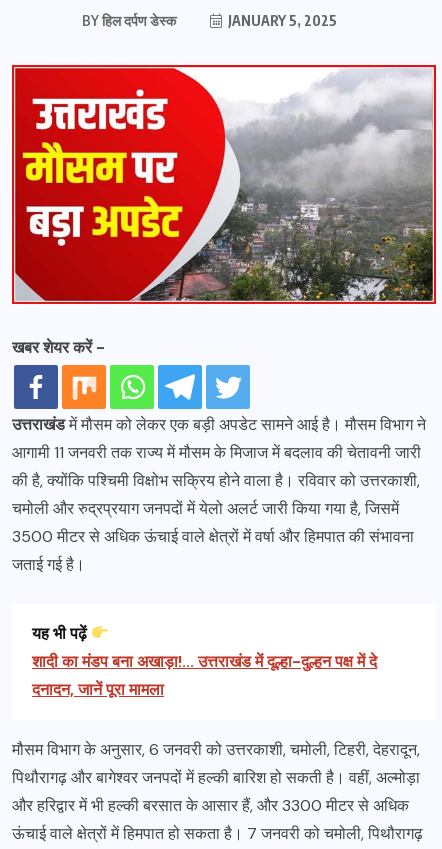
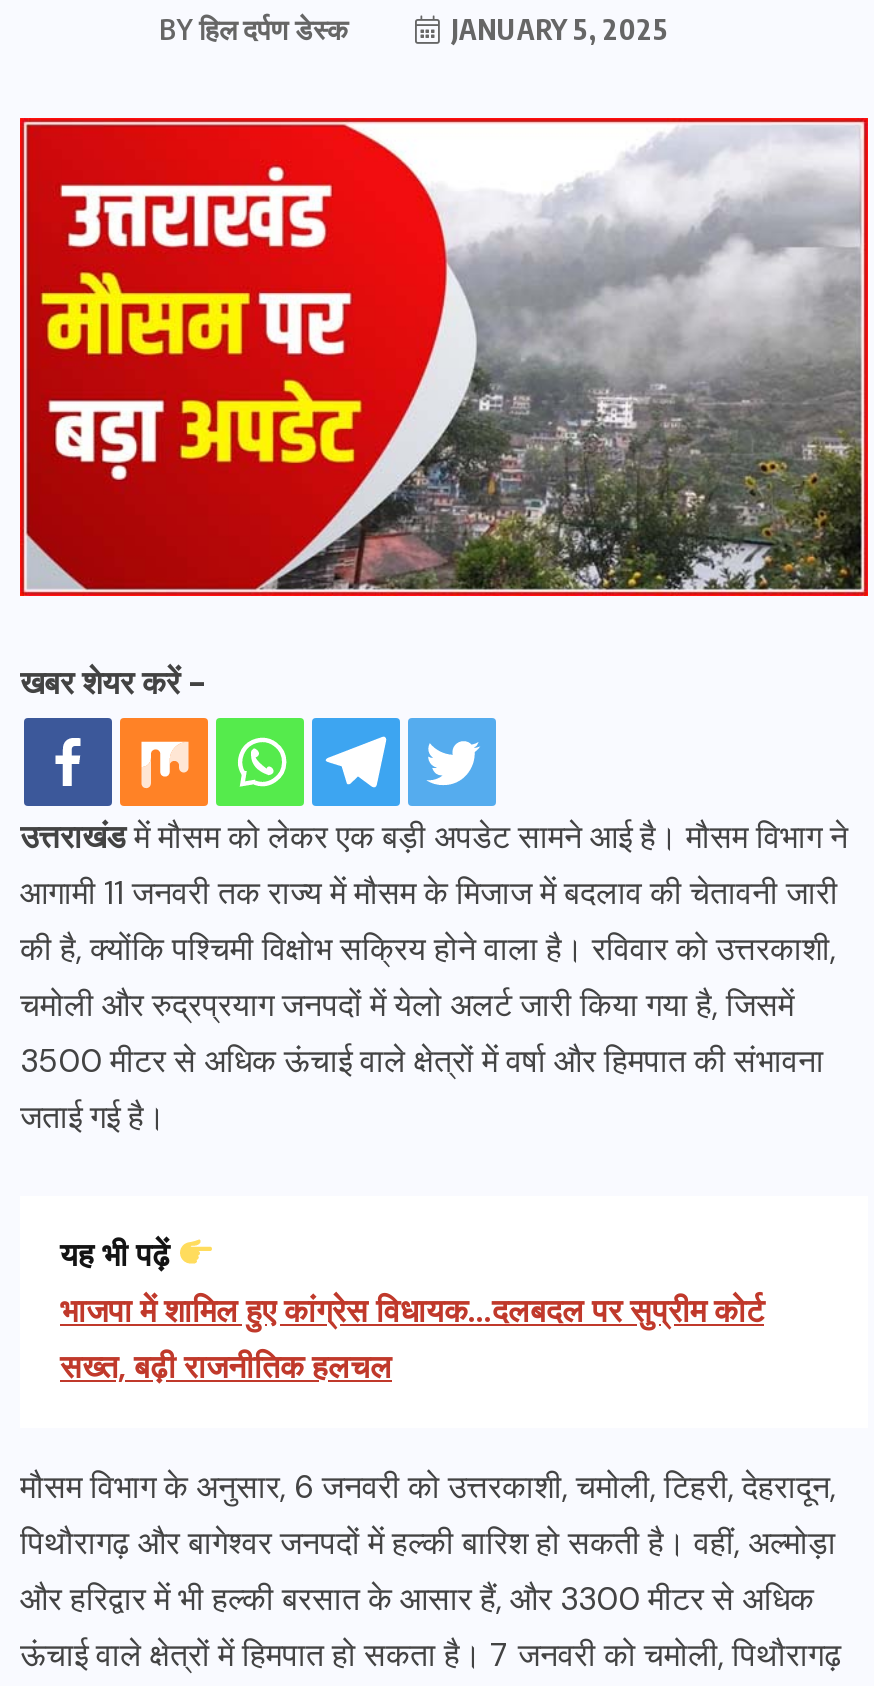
[32,651,377,700] शादी का मंडप बना अखाड़ा!... उत्तराखंड में दूल्हा-दुल्हन पक्ष में दे | दनादन, जानें पूरा मामला -> [60,1290,764,1388] भाजपा में शामिल हुए कांग्रेस विधायक...दलबदल पर सुप्रीम कोर्ट | सख्त, बढ़ी राजनीतिक हलचल

